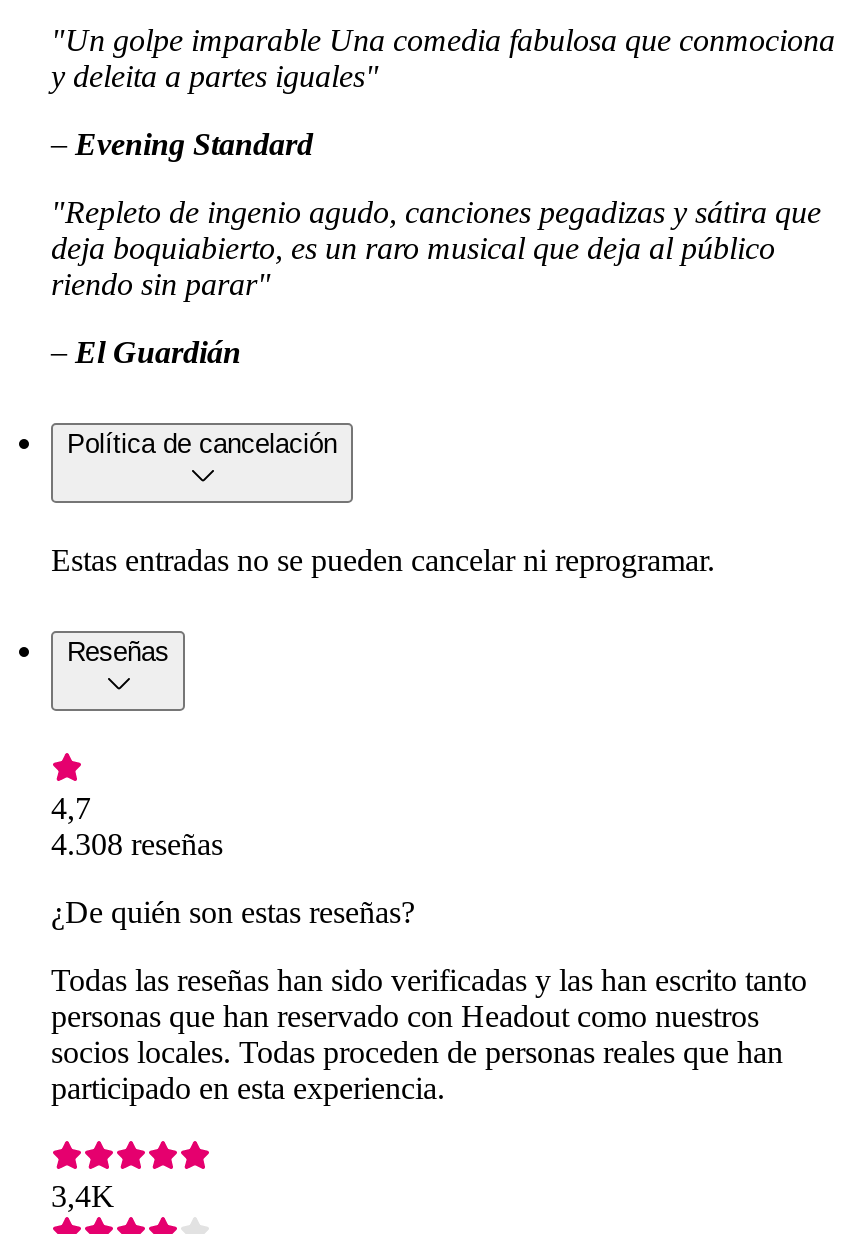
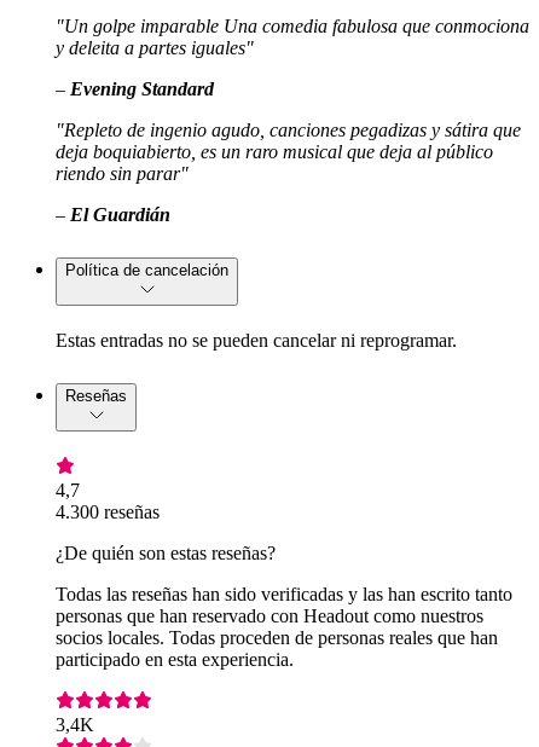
[51,828,223,862] 4.308 reseñas -> [56,501,160,522] 4.300 reseñas

